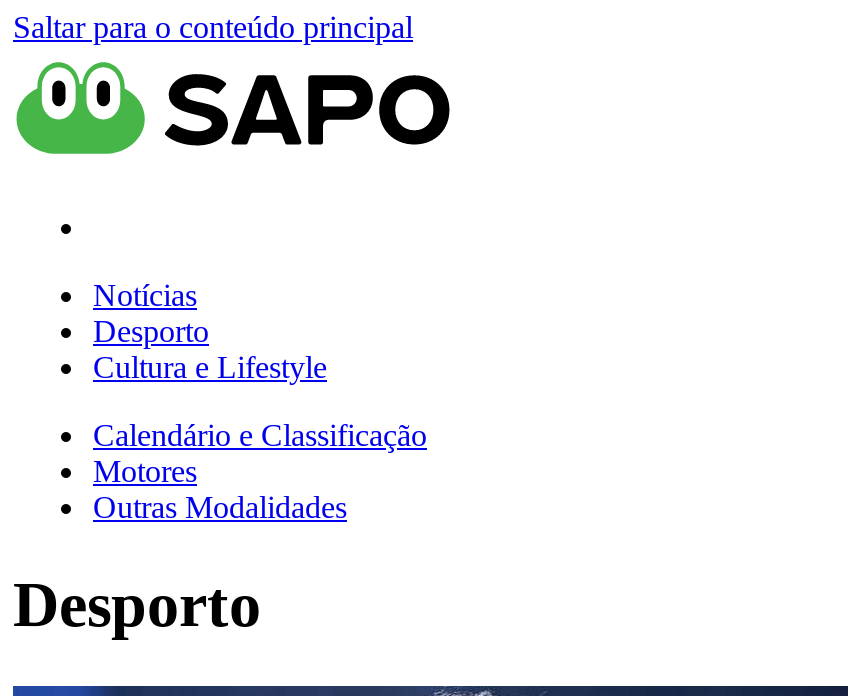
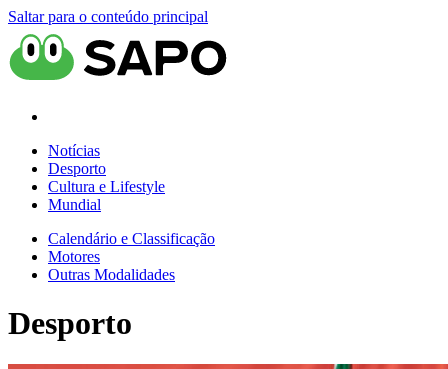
none -> [48,196,101,213] Mundial

